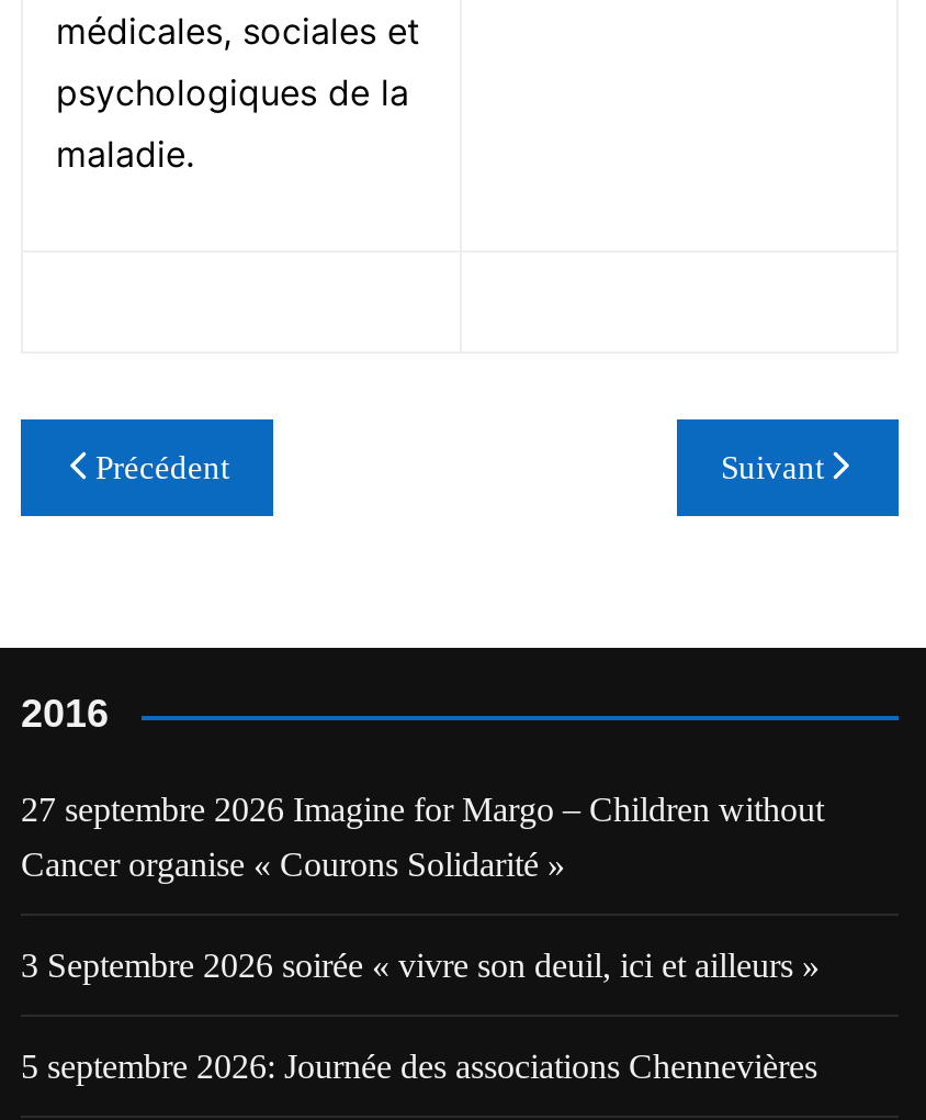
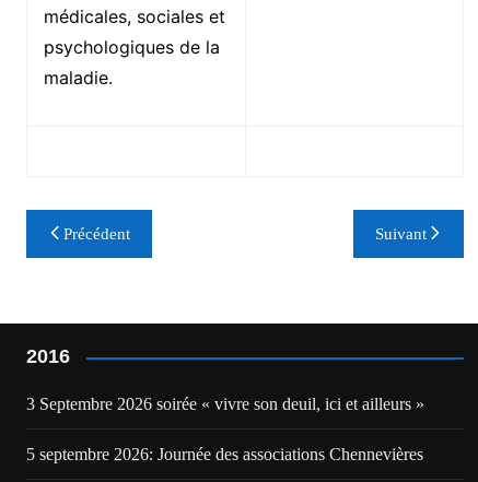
[21,791,824,883] 27 septembre 2026 Imagine for Margo – Children without | Cancer organise « Courons Solidarité » -> none

